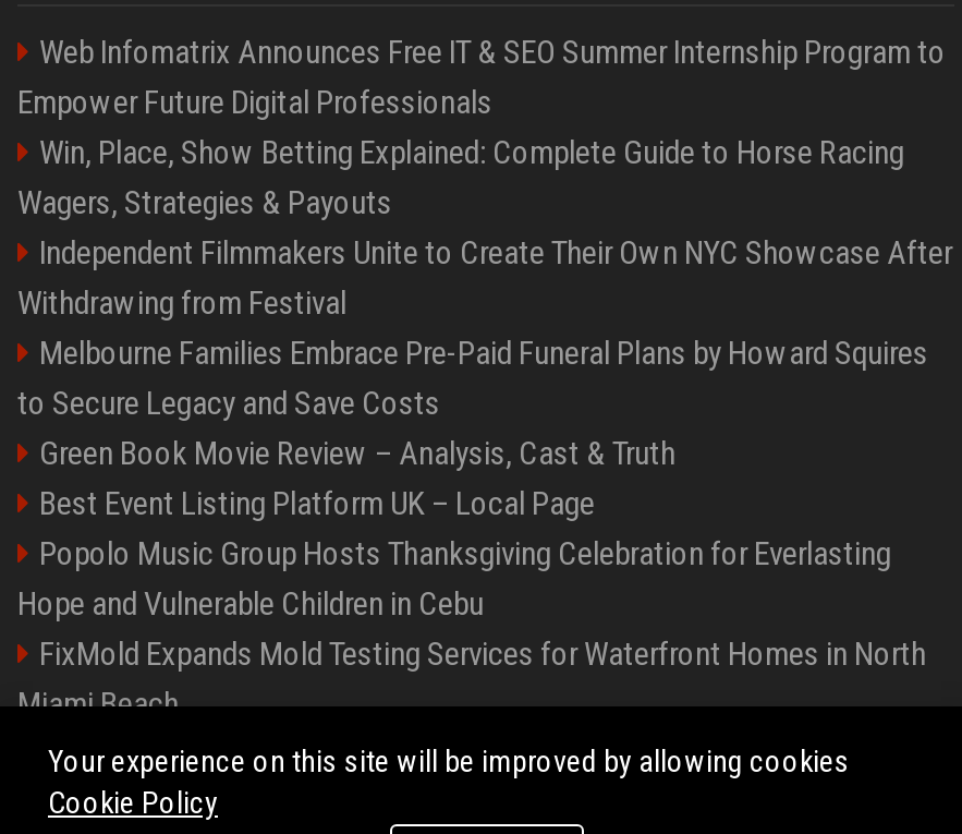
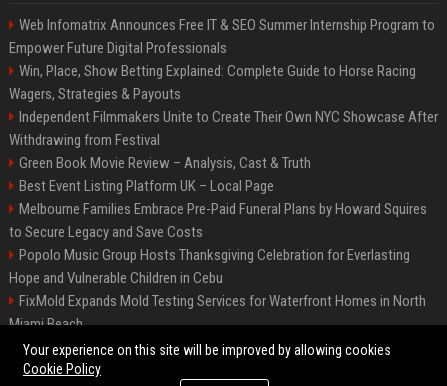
moved [17,334,928,423] -> [9,200,427,241]: Melbourne Families Embrace Pre-Paid Funeral Plans by Howard Squires | to Secure Legacy and Save Costs
moved [39,434,675,523] -> [19,154,311,195]: Green Book Movie Review – Analysis, Cast & Truth | Best Event Listing Platform UK – Local Page

